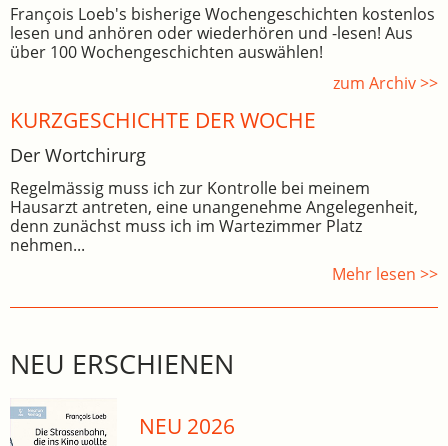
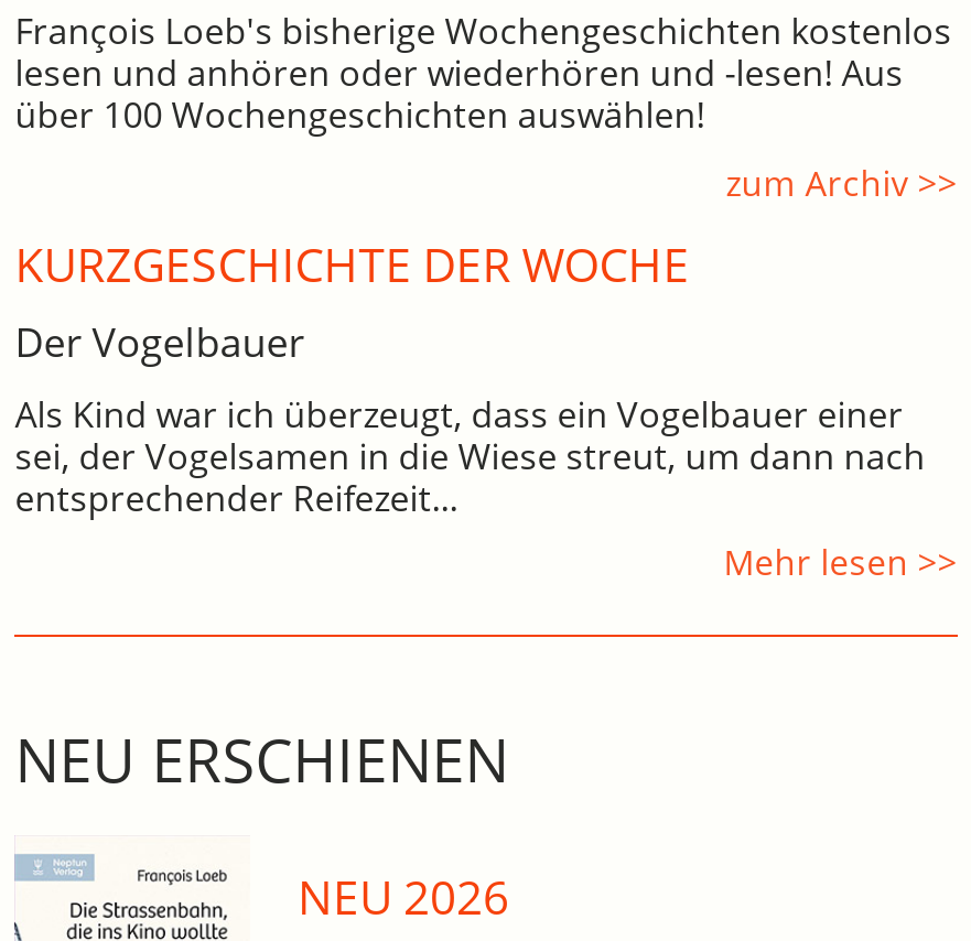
[10,143,418,255] Der Wortchirurg | Regelmässig muss ich zur Kontrolle bei meinem | Hausarzt antreten, eine unangenehme Angelegenheit, | denn zunächst muss ich im Wartezimmer Platz | nehmen... -> [15,315,925,521] Der Vogelbauer | Als Kind war ich überzeugt, dass ein Vogelbauer einer | sei, der Vogelsamen in die Wiese streut, um dann nach | entsprechender Reifezeit...

